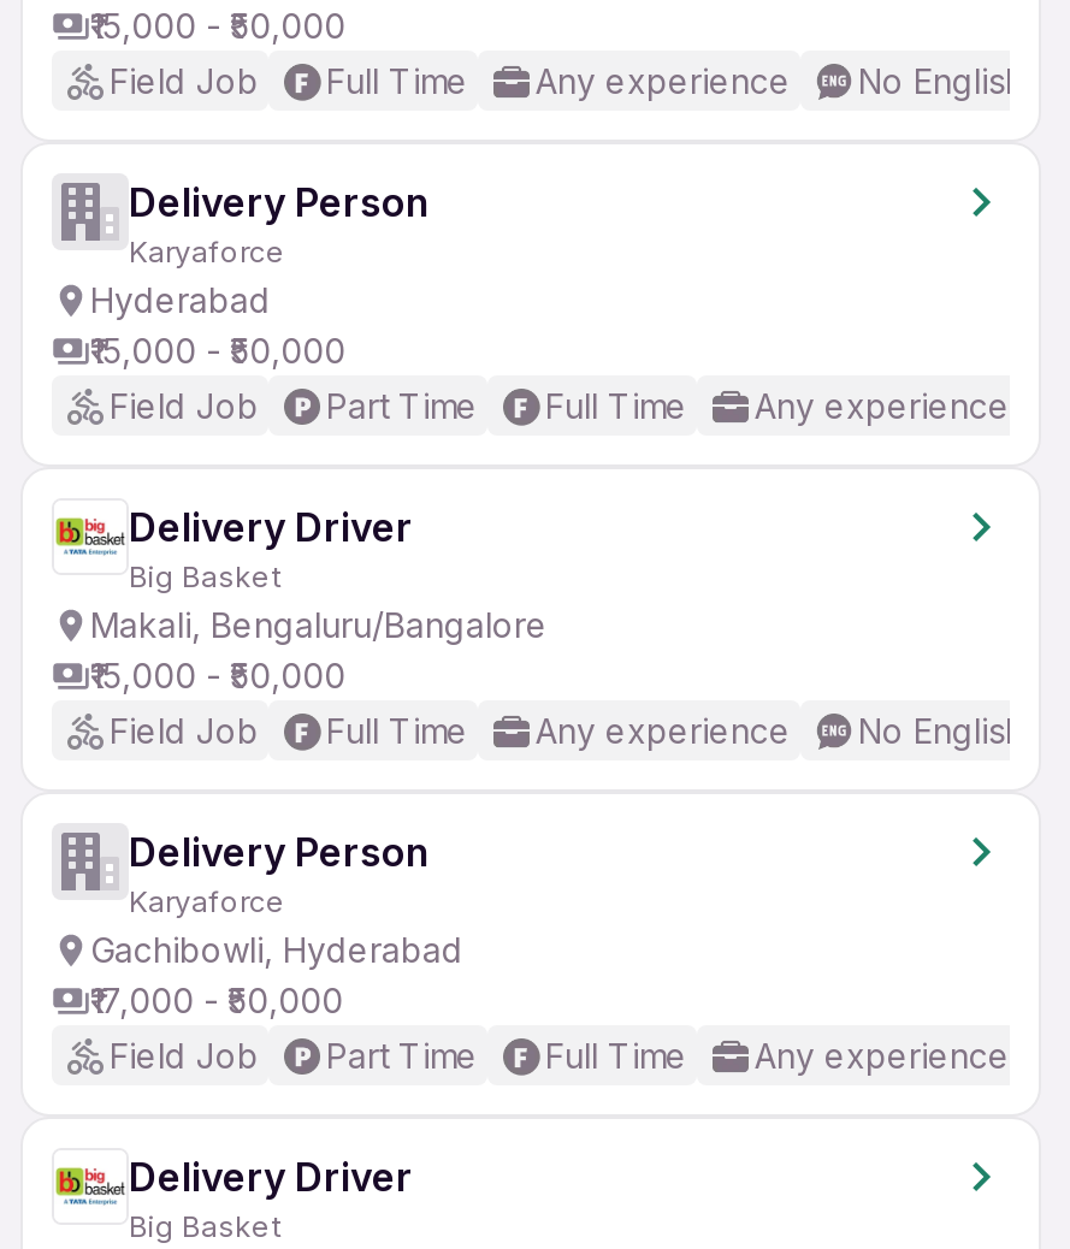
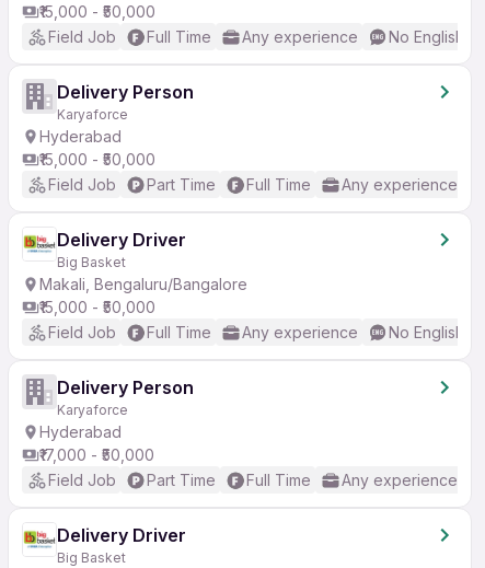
[90,929,463,970] Gachibowli, Hyderabad -> [39,422,122,441] Hyderabad

